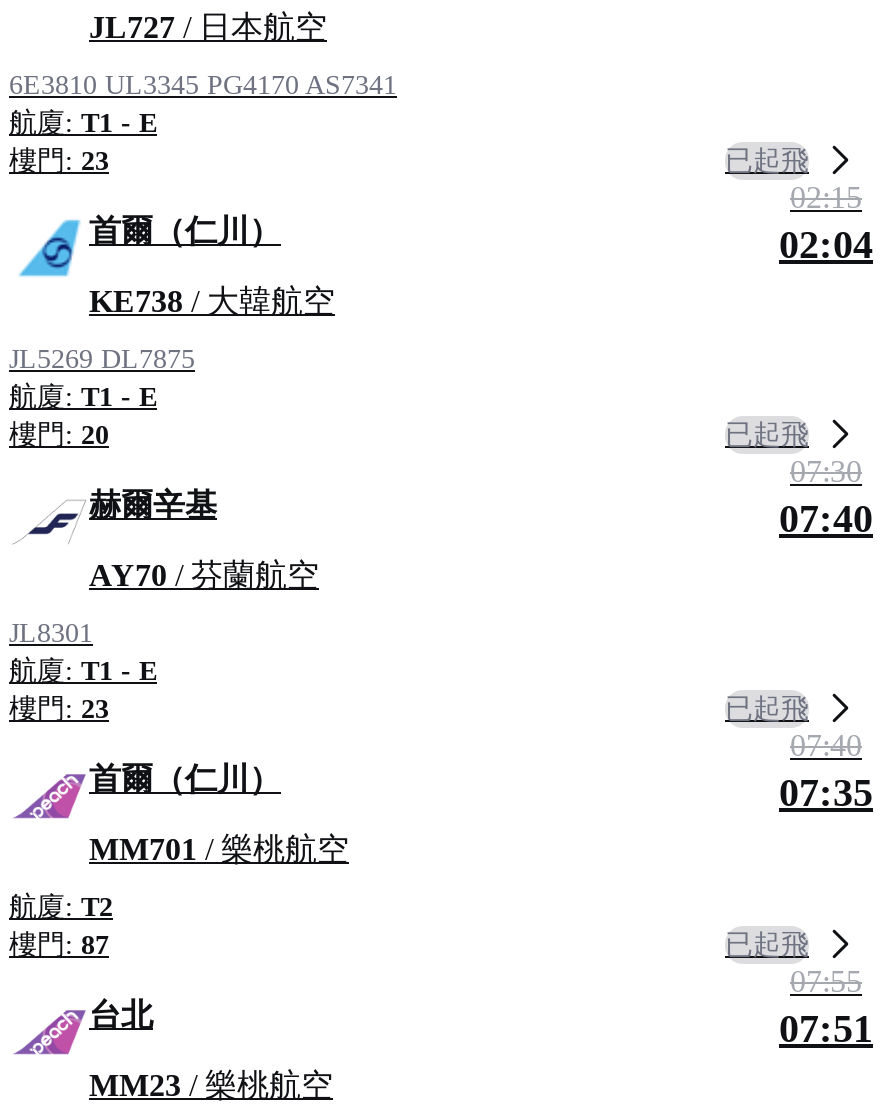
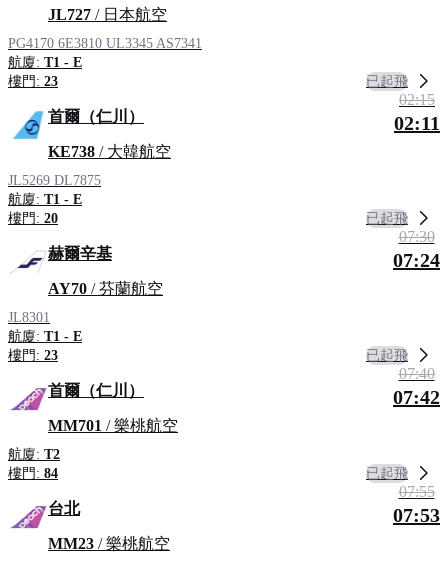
[9,70,397,100] 6E3810 UL3345 PG4170 AS7341 -> [8,36,202,51] PG4170 6E3810 UL3345 AS7341
[779,222,873,266] 02:04 -> [394,112,440,134] 02:11
[779,496,873,540] 07:40 -> [393,249,440,271] 07:24
[779,770,873,814] 07:35 -> [393,386,440,408] 07:42
[9,930,109,960] 樓門: 87 -> [8,466,58,481] 樓門: 84
[779,1006,873,1050] 07:51 -> [393,504,440,526] 07:53

